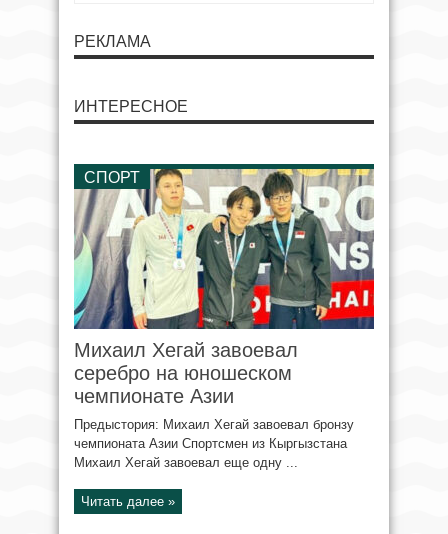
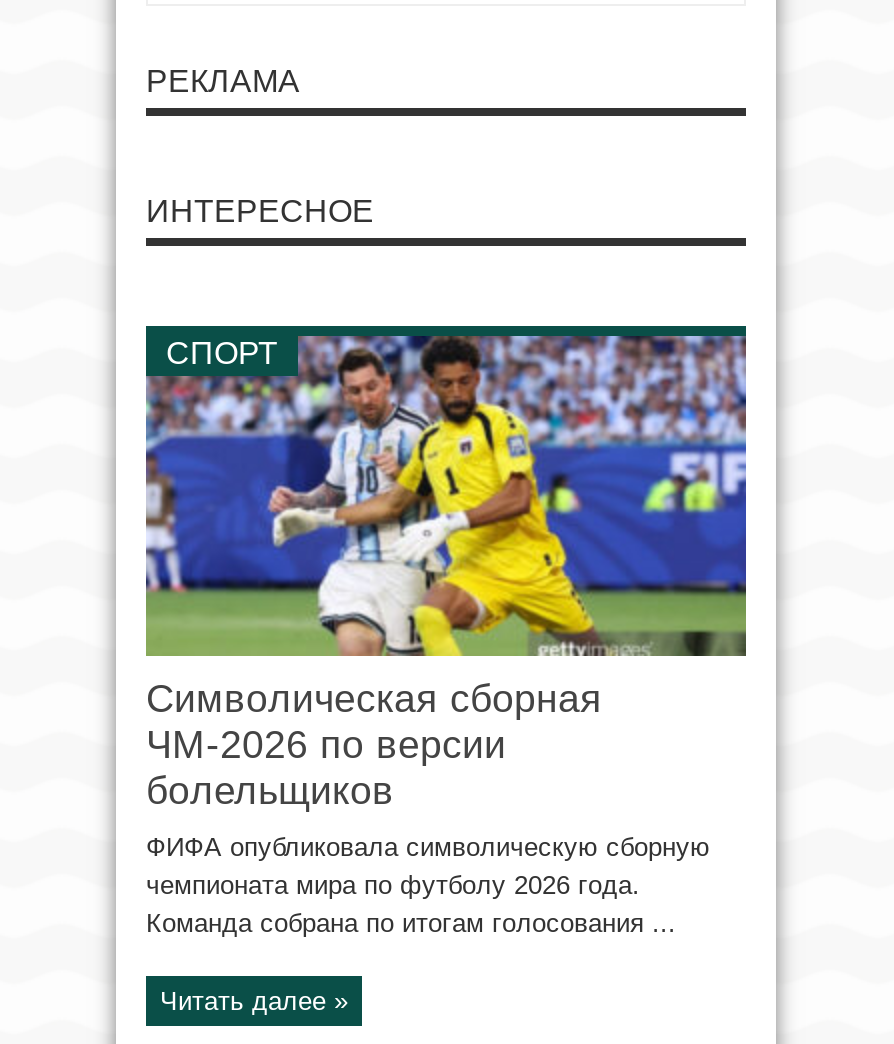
[73,168,375,407] [image] | Михаил Хегай завоевал | серебро на юношеском | чемпионате Азии -> [144,334,748,812] [image] | Символическая сборная | ЧМ-2026 по версии | болельщиков
[74,417,354,470] Предыстория: Михаил Хегай завоевал бронзу | чемпионата Азии Спортсмен из Кыргызстана | Михаил Хегай завоевал еще одну ... -> [146,832,710,938] ФИФА опубликовала символическую сборную | чемпионата мира по футболу 2026 года. | Команда собрана по итогам голосования ...

